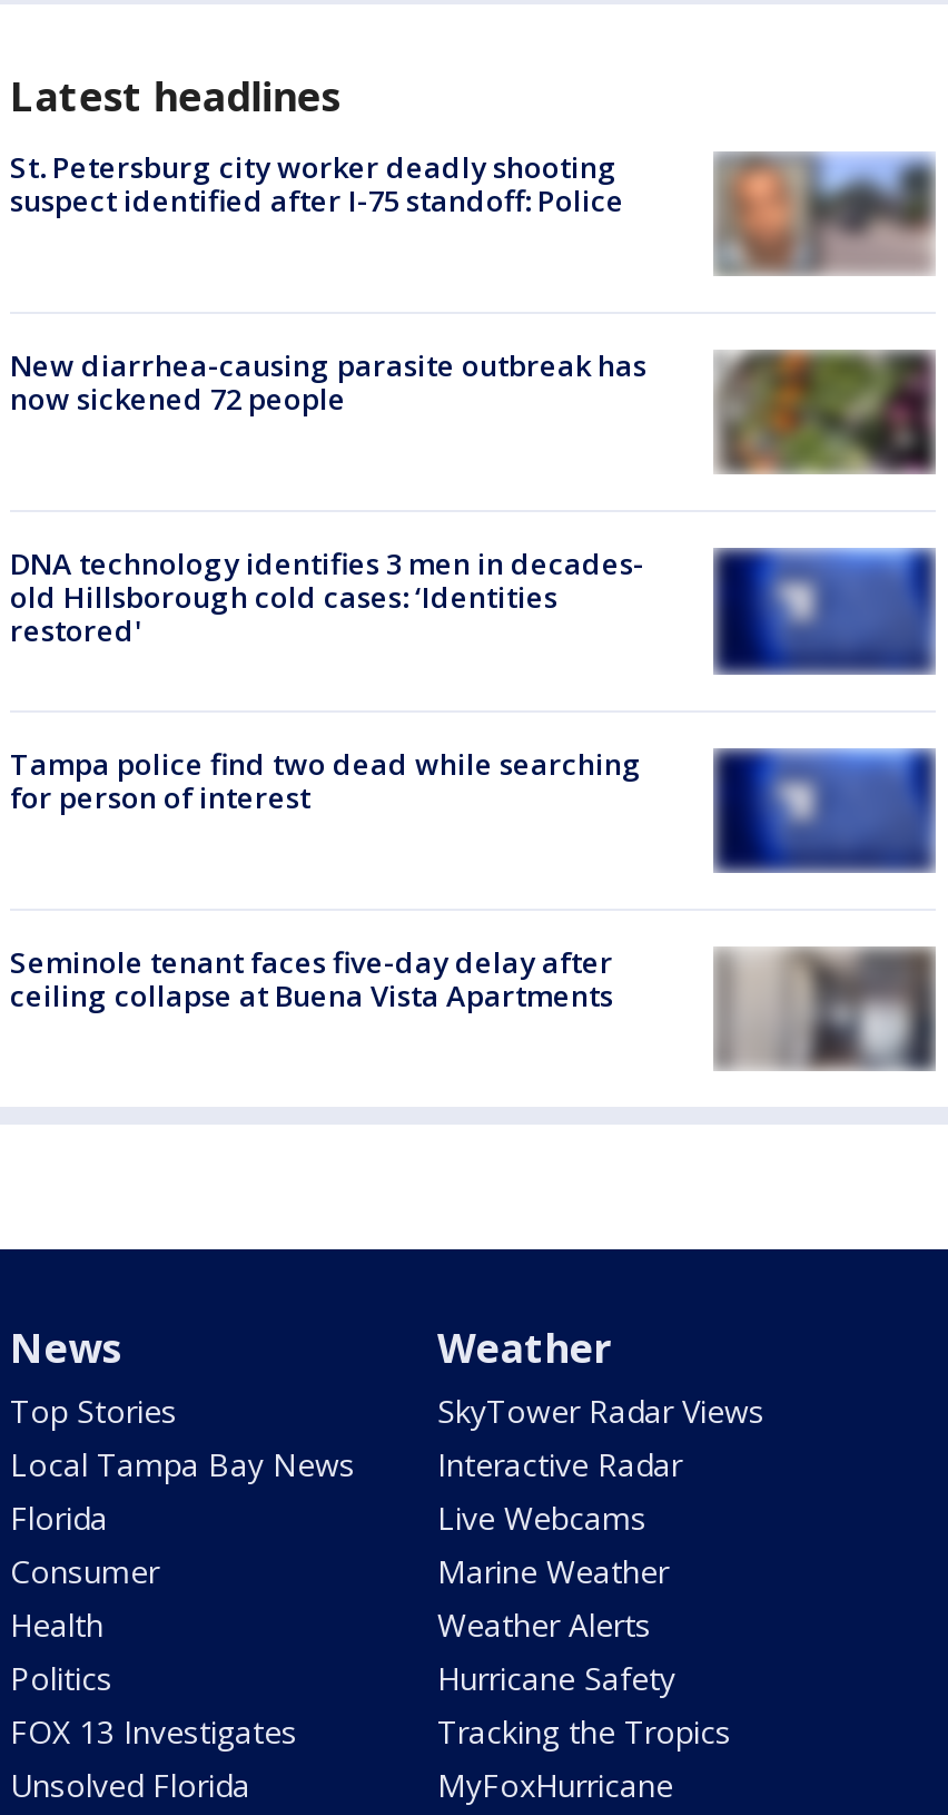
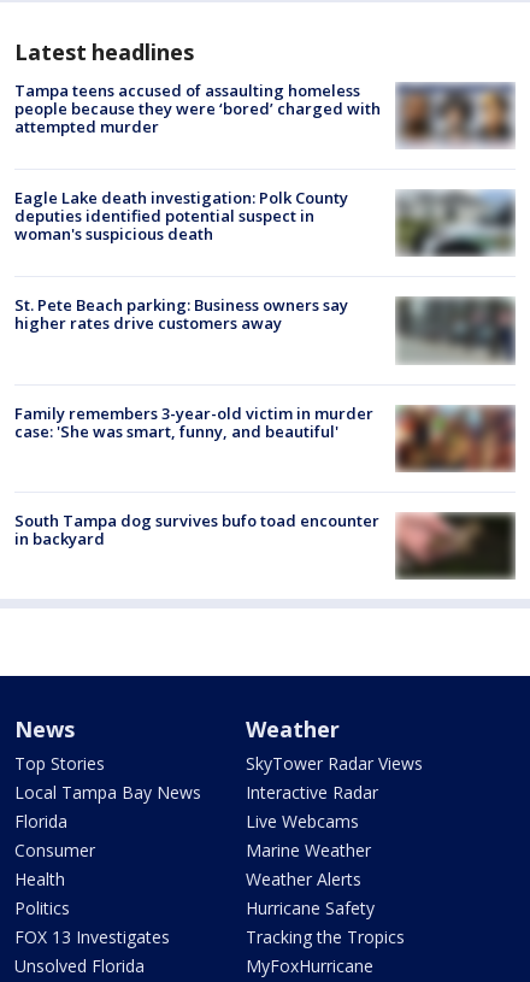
[10,147,624,220] St. Petersburg city worker deadly shooting | suspect identified after I-75 standoff: Police -> [14,79,381,137] Tampa teens accused of assaulting homeless | people because they were ‘bored’ charged with | attempted murder
[715,154,934,274] [image] -> [397,82,514,147] [image]
[10,346,646,419] New diarrhea-causing parasite outbreak has | now sickened 72 people -> [14,187,348,245] Eagle Lake death investigation: Polk County | deputies identified potential suspect in | woman's suspicious death
[724,350,936,474] [image] -> [400,190,516,257] [image]
[10,544,936,675] [image] | DNA technology identifies 3 men in decades- | old Hillsborough cold cases: ‘Identities | restored' -> [14,294,516,364] [image] | St. Pete Beach parking: Business owners say | higher rates drive customers away
[10,743,936,873] [image] | Tampa police find two dead while searching | for person of interest -> [14,402,516,472] [image] | Family remembers 3-year-old victim in murder | case: 'She was smart, funny, and beautiful'
[10,942,613,1015] Seminole tenant faces five-day delay after | ceiling collapse at Buena Vista Apartments -> [14,510,379,549] South Tampa dog survives bufo toad encounter | in backyard
[718,946,927,1071] [image] -> [397,512,512,580] [image]

